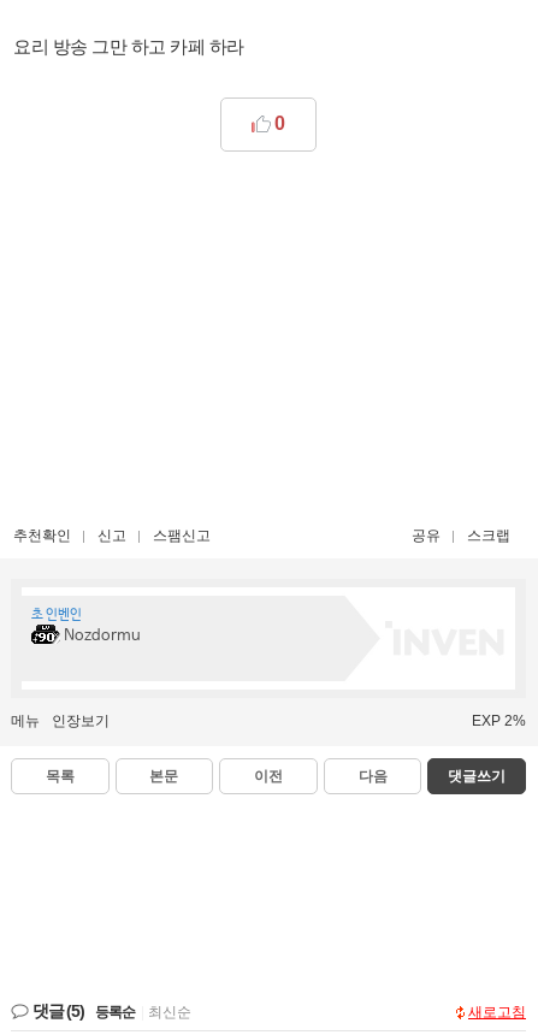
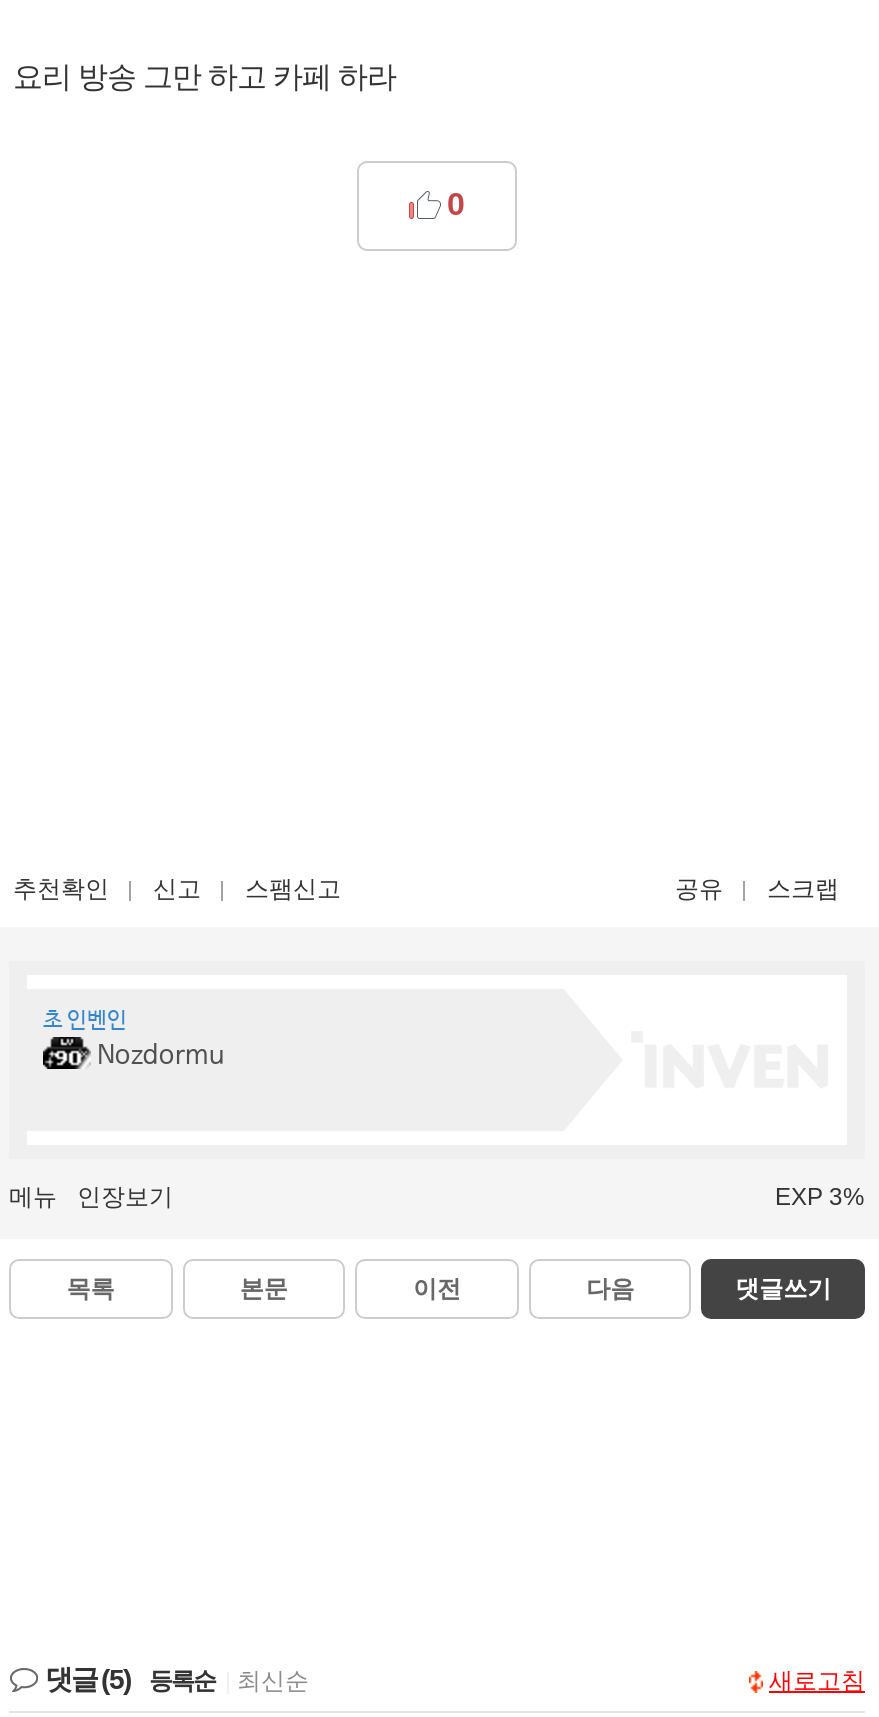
[472,712,526,729] EXP 2% -> [775,1183,865,1211] EXP 3%

